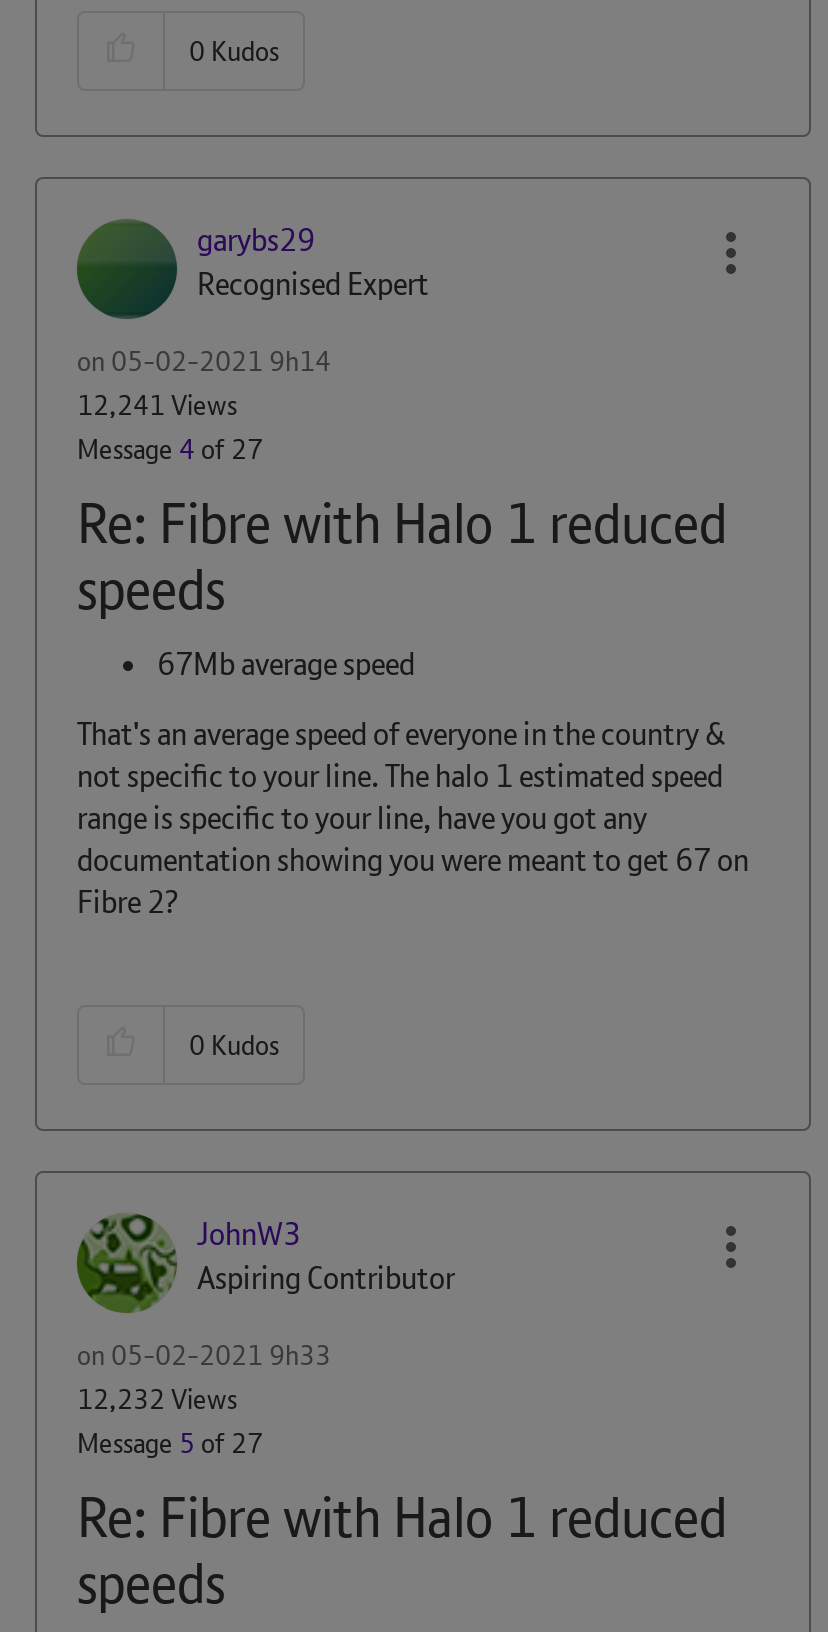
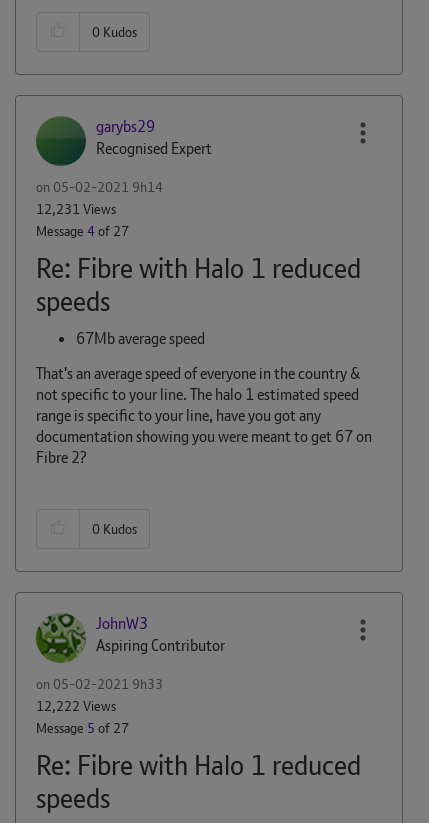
[77,387,237,423] 12,241 Views -> [36,200,116,218] 12,231 Views
[77,1380,237,1416] 12,232 Views -> [36,696,116,714] 12,222 Views

